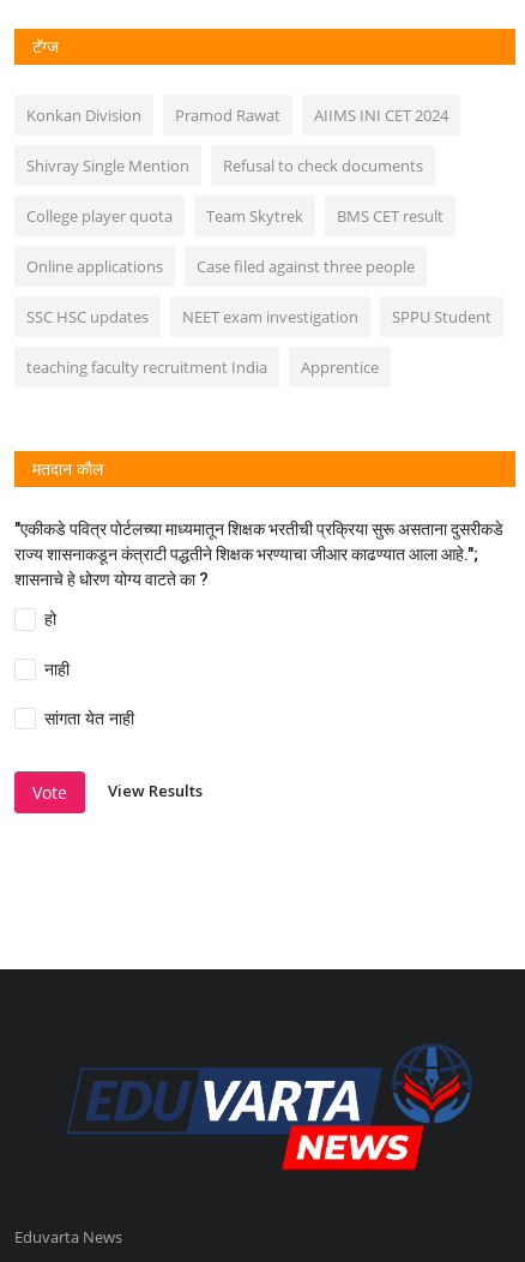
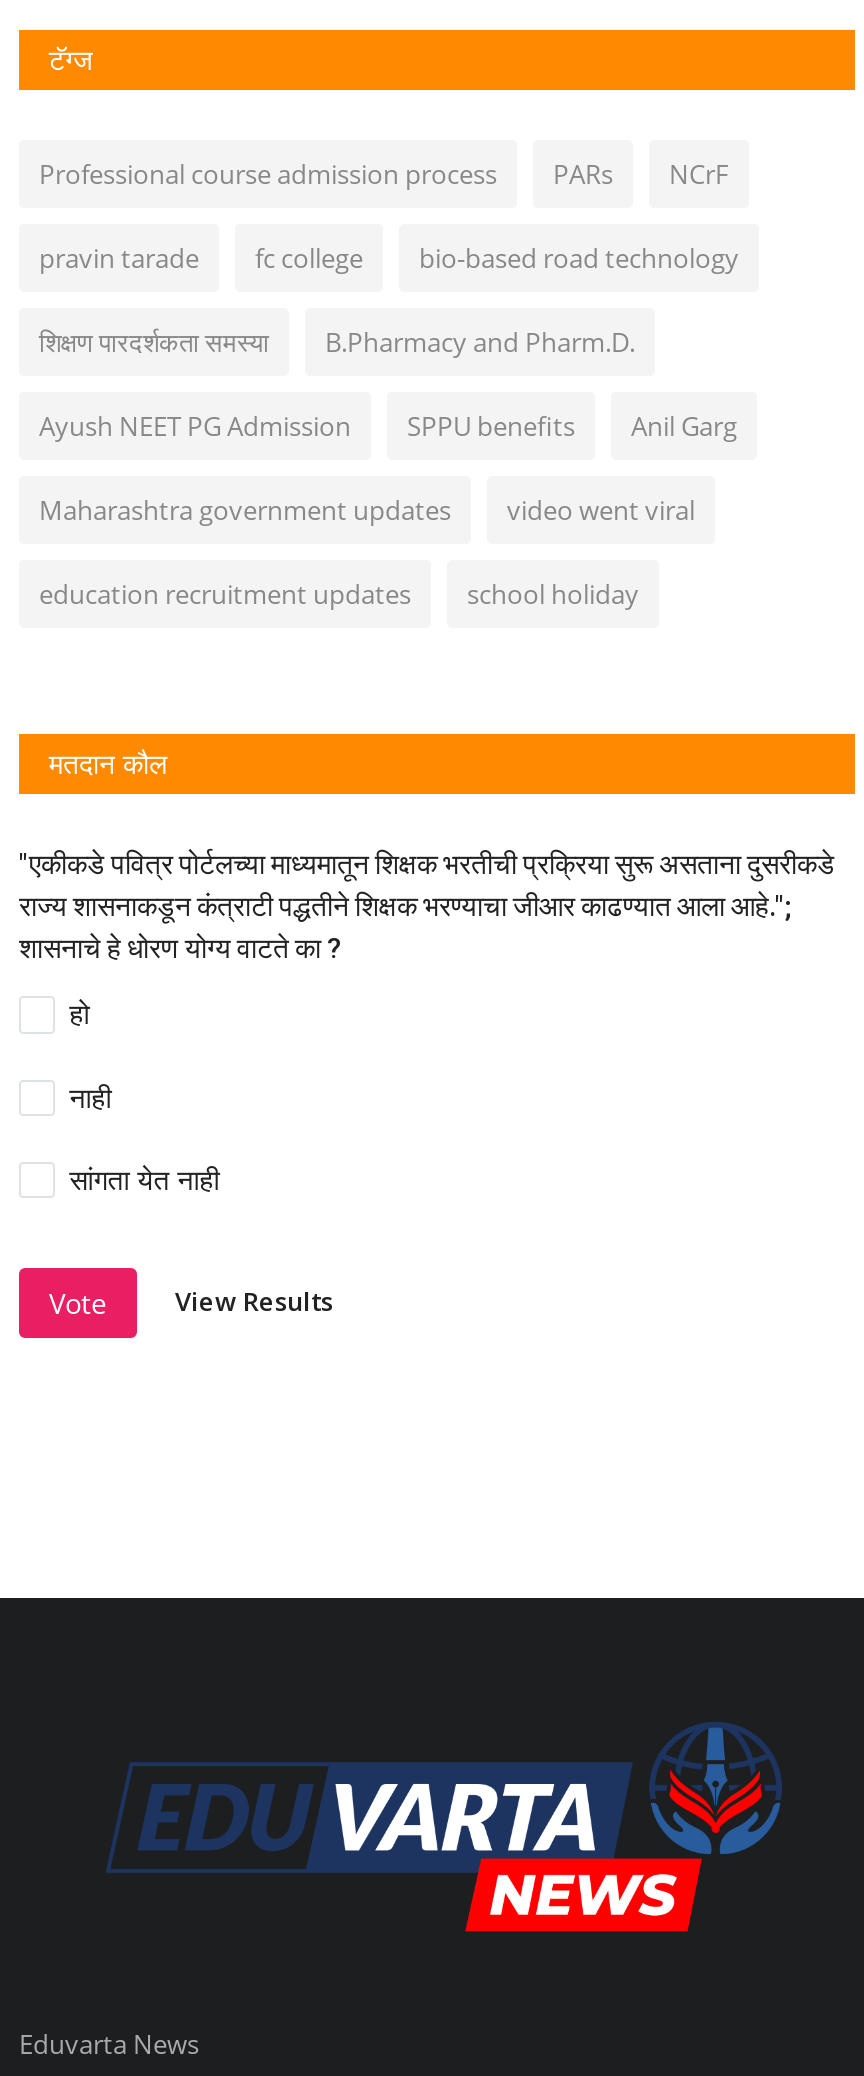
[26,105,448,126] Konkan Division | Pramod Rawat | AIIMS INI CET 2024 -> [39,157,729,193] Professional course admission process | PARs | NCrF
[26,155,423,177] Shivray Single Mention | Refusal to check documents -> [39,241,739,277] pravin tarade | fc college | bio-based road technology
[26,206,443,227] College player quota | Team Skytrek | BMS CET result -> [39,325,635,361] शिक्षण पारदर्शकता समस्या | B.Pharmacy and Pharm.D.
[26,256,415,278] Online applications | Case filed against three people -> [39,409,737,445] Ayush NEET PG Admission | SPPU benefits | Anil Garg
[26,306,491,328] SSC HSC updates | NEET exam investigation | SPPU Student -> [39,493,695,529] Maharashtra government updates | video went viral
[26,357,379,378] teaching faculty recruitment India | Apprentice -> [39,577,639,613] education recruitment updates | school holiday

